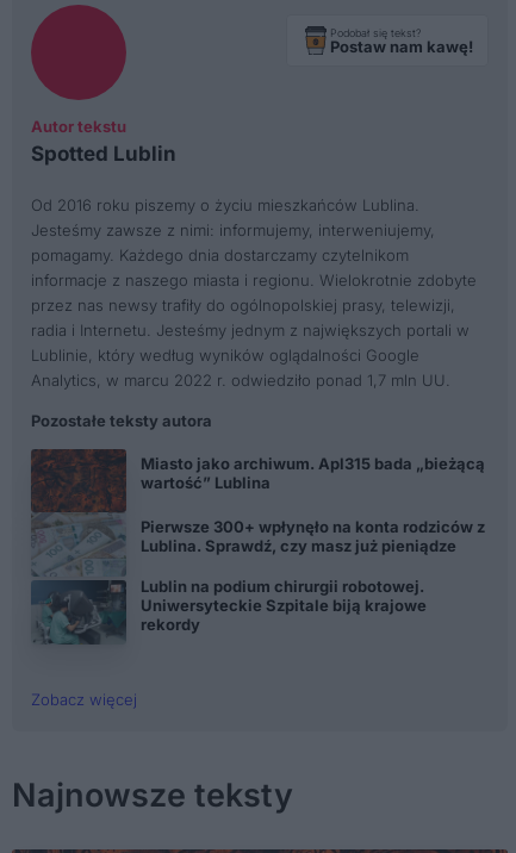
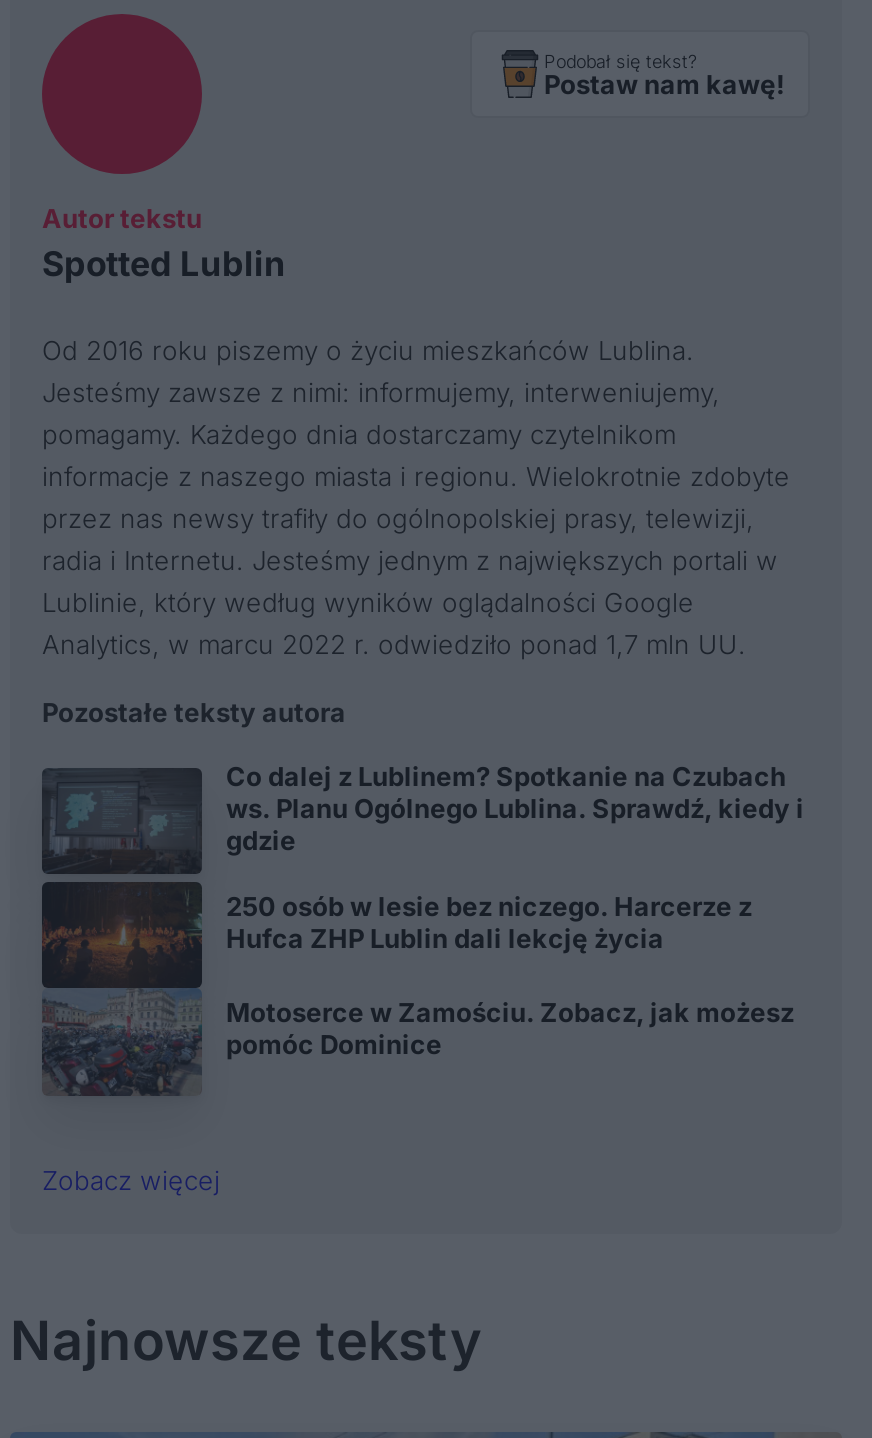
[31,448,485,649] [image] | Miasto jako archiwum. Apl315 bada „bieżącą | wartość” Lublina -> [40,760,804,1098] [image] | Co dalej z Lublinem? Spotkanie na Czubach | ws. Planu Ogólnego Lublina. Sprawdź, kiedy i | gdzie
[141,518,485,556] Pierwsze 300+ wpłynęło na konta rodziców z | Lublina. Sprawdź, czy masz już pieniądze -> [226,890,752,954] 250 osób w lesie bez niczego. Harcerze z | Hufca ZHP Lublin dali lekcję życia
[141,576,427,633] Lublin na podium chirurgii robotowej. | Uniwersyteckie Szpitale biją krajowe | rekordy -> [226,997,794,1061] Motoserce w Zamościu. Zobacz, jak możesz | pomóc Dominice

